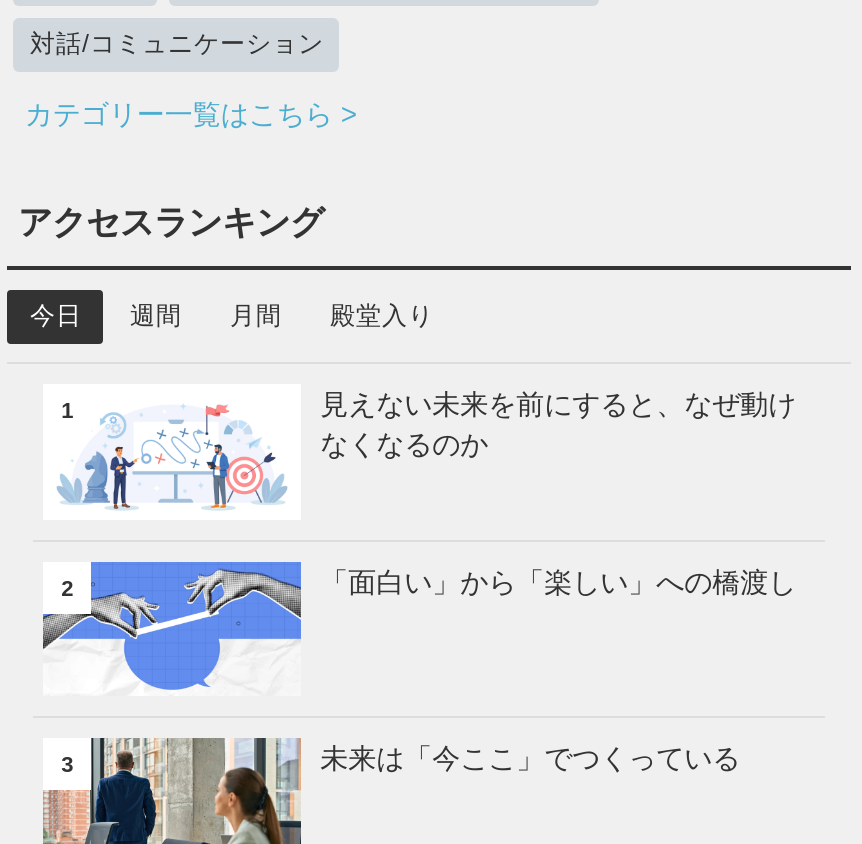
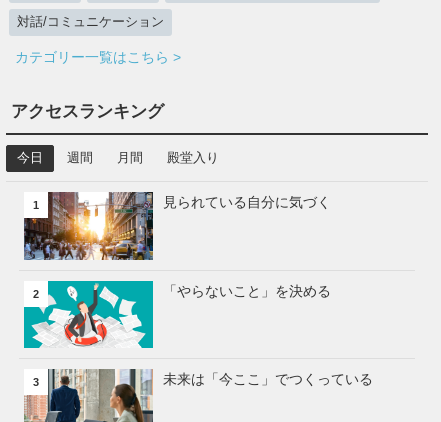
[43,384,796,520] [image] | 見えない未来を前にすると、なぜ動け | なくなるのか -> [23,191,331,261] [image] | 見られている自分に気づく
[41,560,796,696] [image] | 「面白い」から「楽しい」への橋渡し -> [23,281,331,349] [image] | 「やらないこと」を決める

